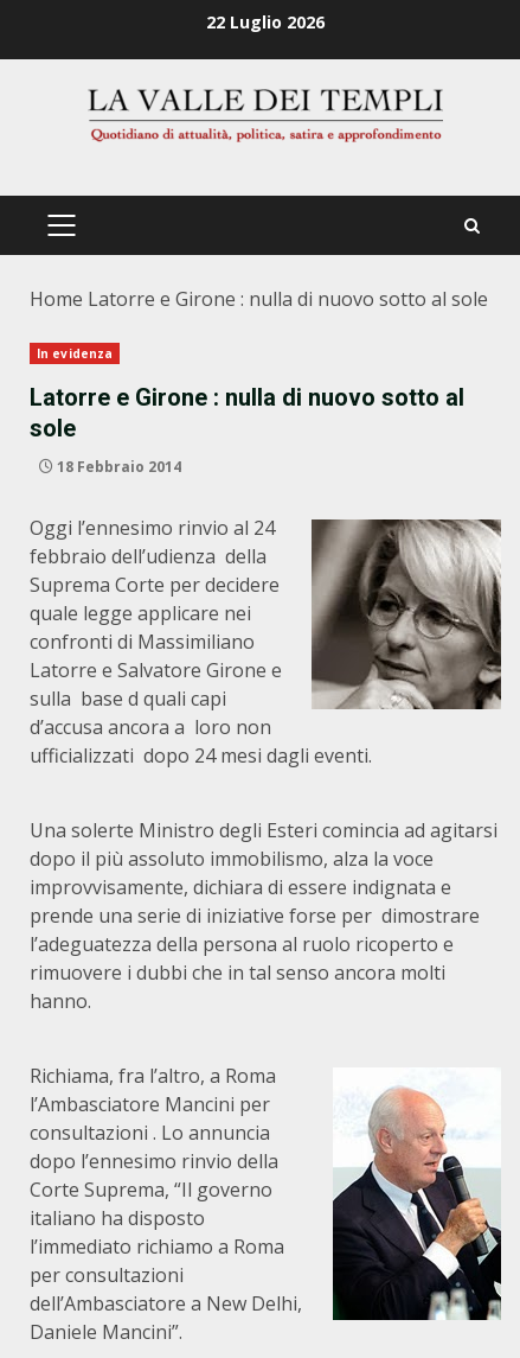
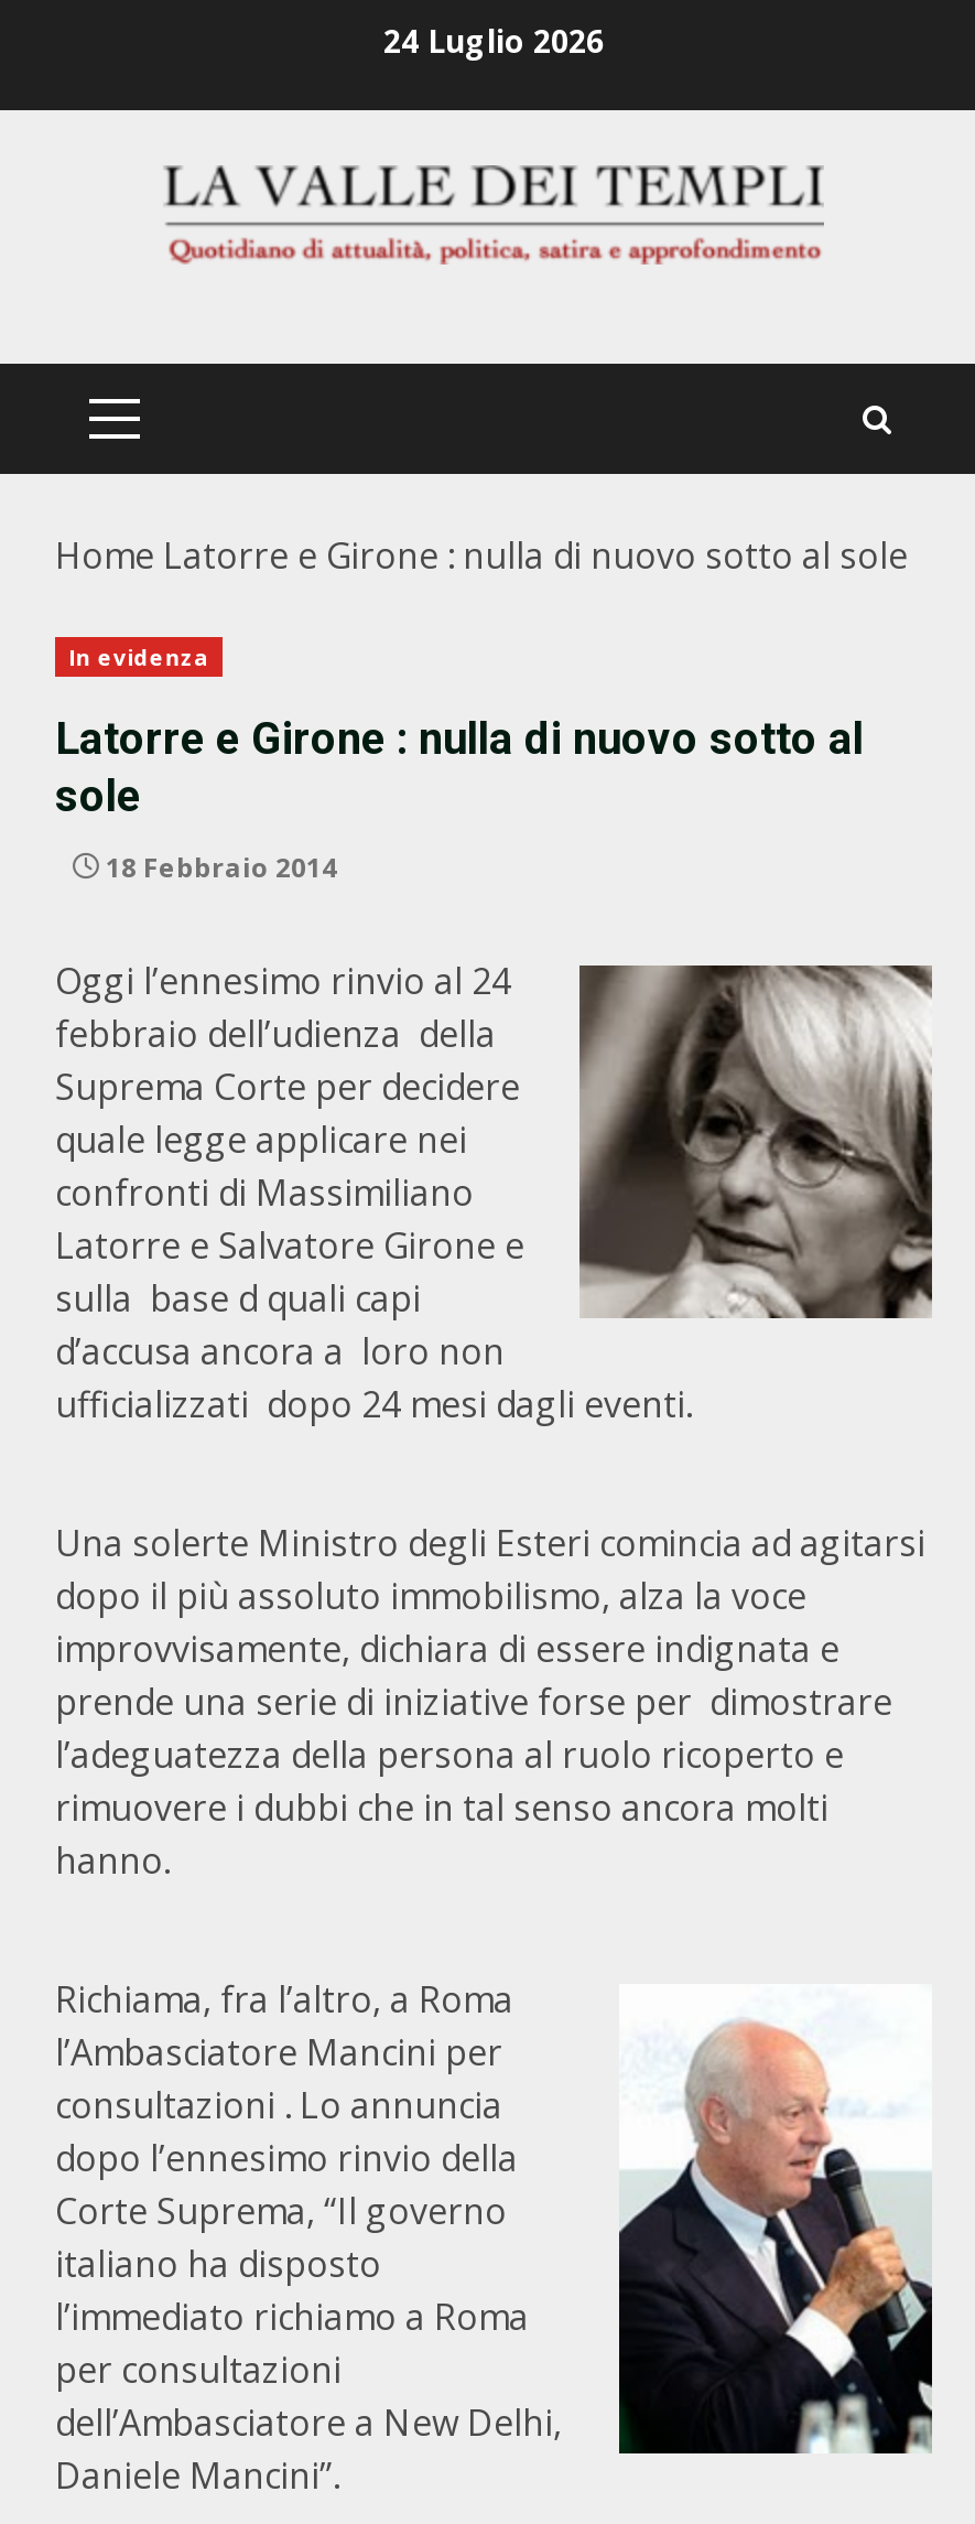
[206,10,325,33] 22 Luglio 2026 -> [383,19,604,61] 24 Luglio 2026

